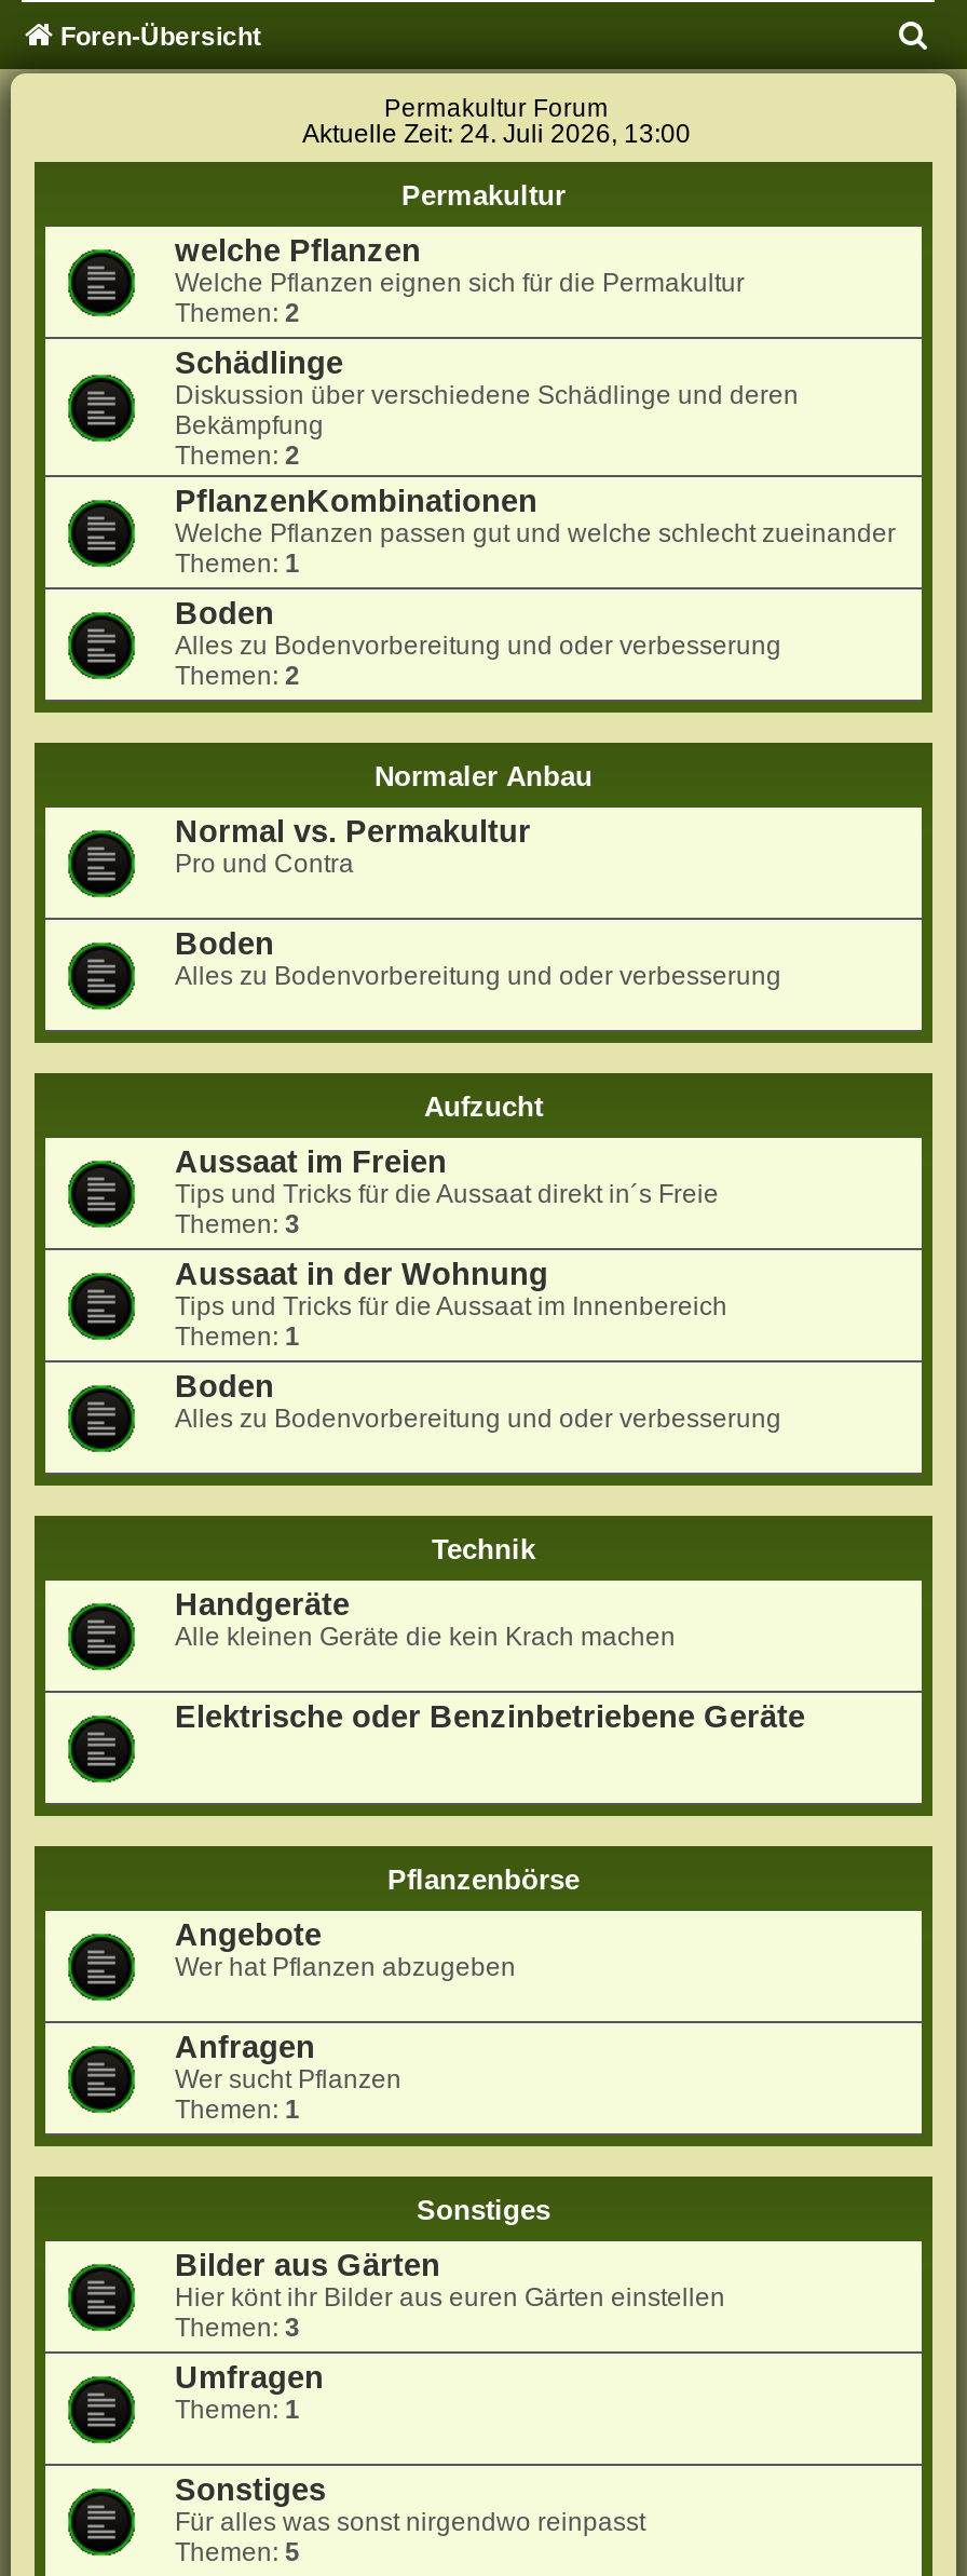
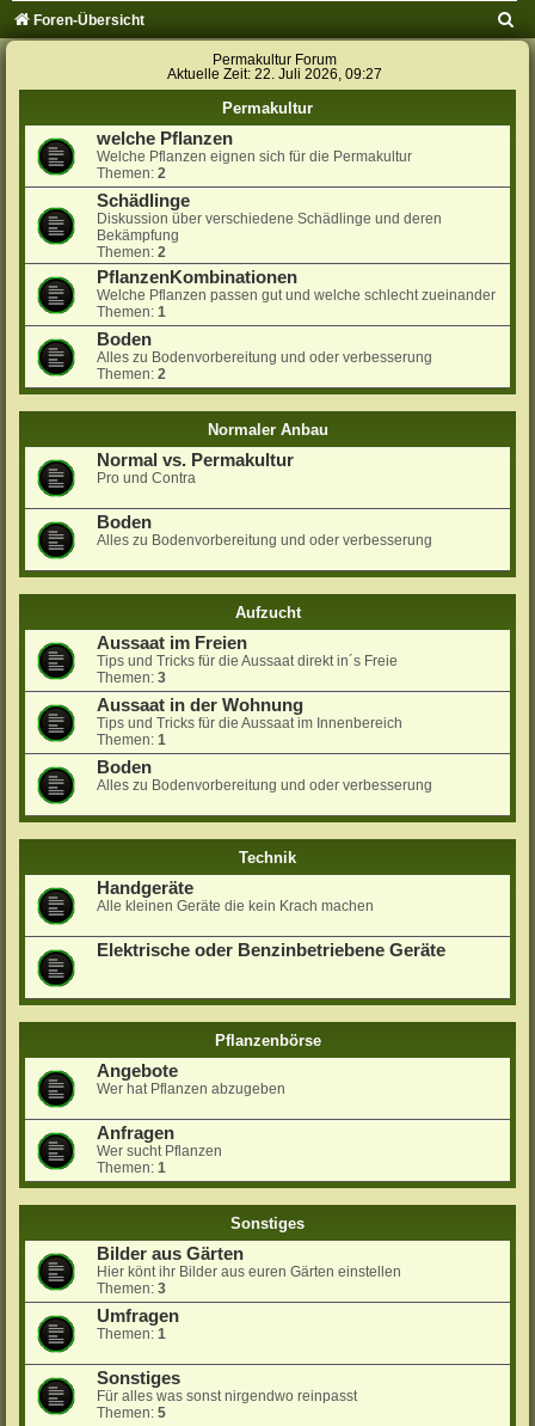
[302,118,691,148] Aktuelle Zeit: 24. Juli 2026, 13:00 -> [167,65,382,82] Aktuelle Zeit: 22. Juli 2026, 09:27

